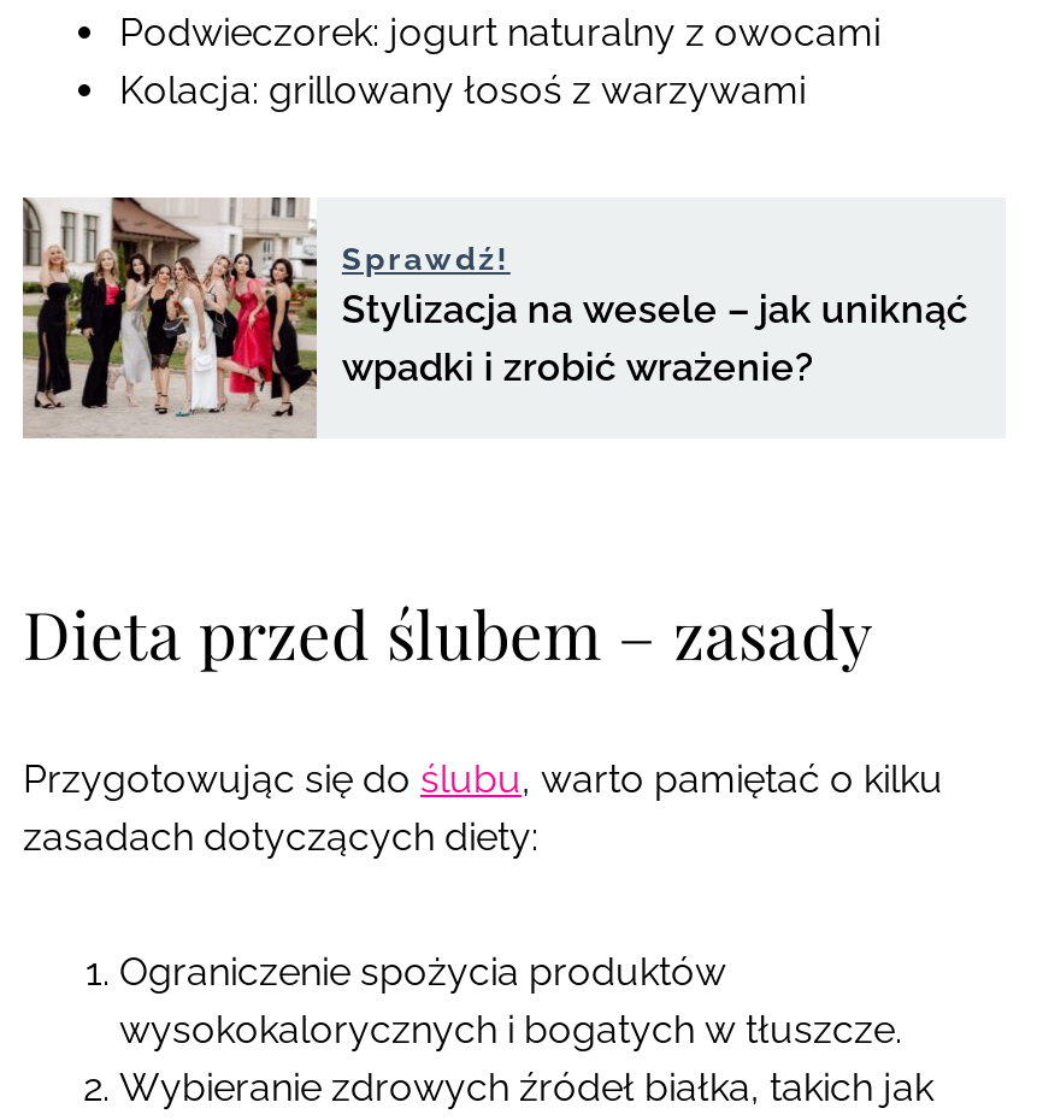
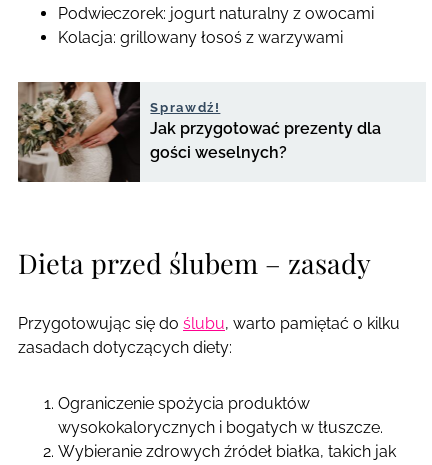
[20,198,968,438] [image] | Stylizacja na wesele – jak uniknąć | wpadki i zrobić wrażenie? -> [18,81,381,183] [image] | Jak przygotować prezenty dla | gości weselnych?

